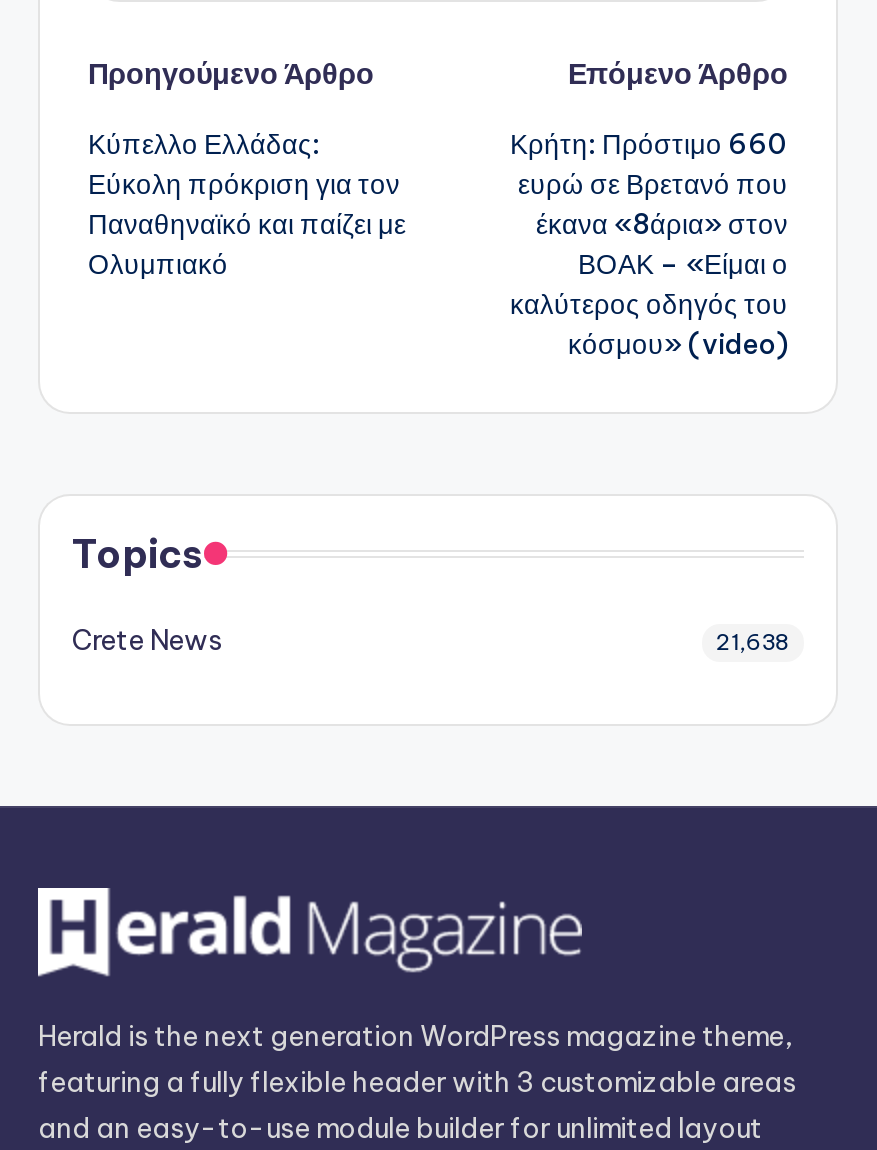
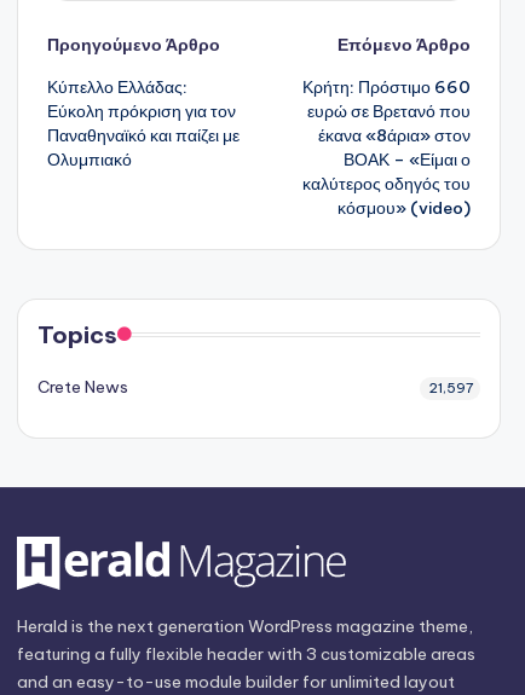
[715,628,791,656] 21,638 -> [428,380,473,397] 21,597

